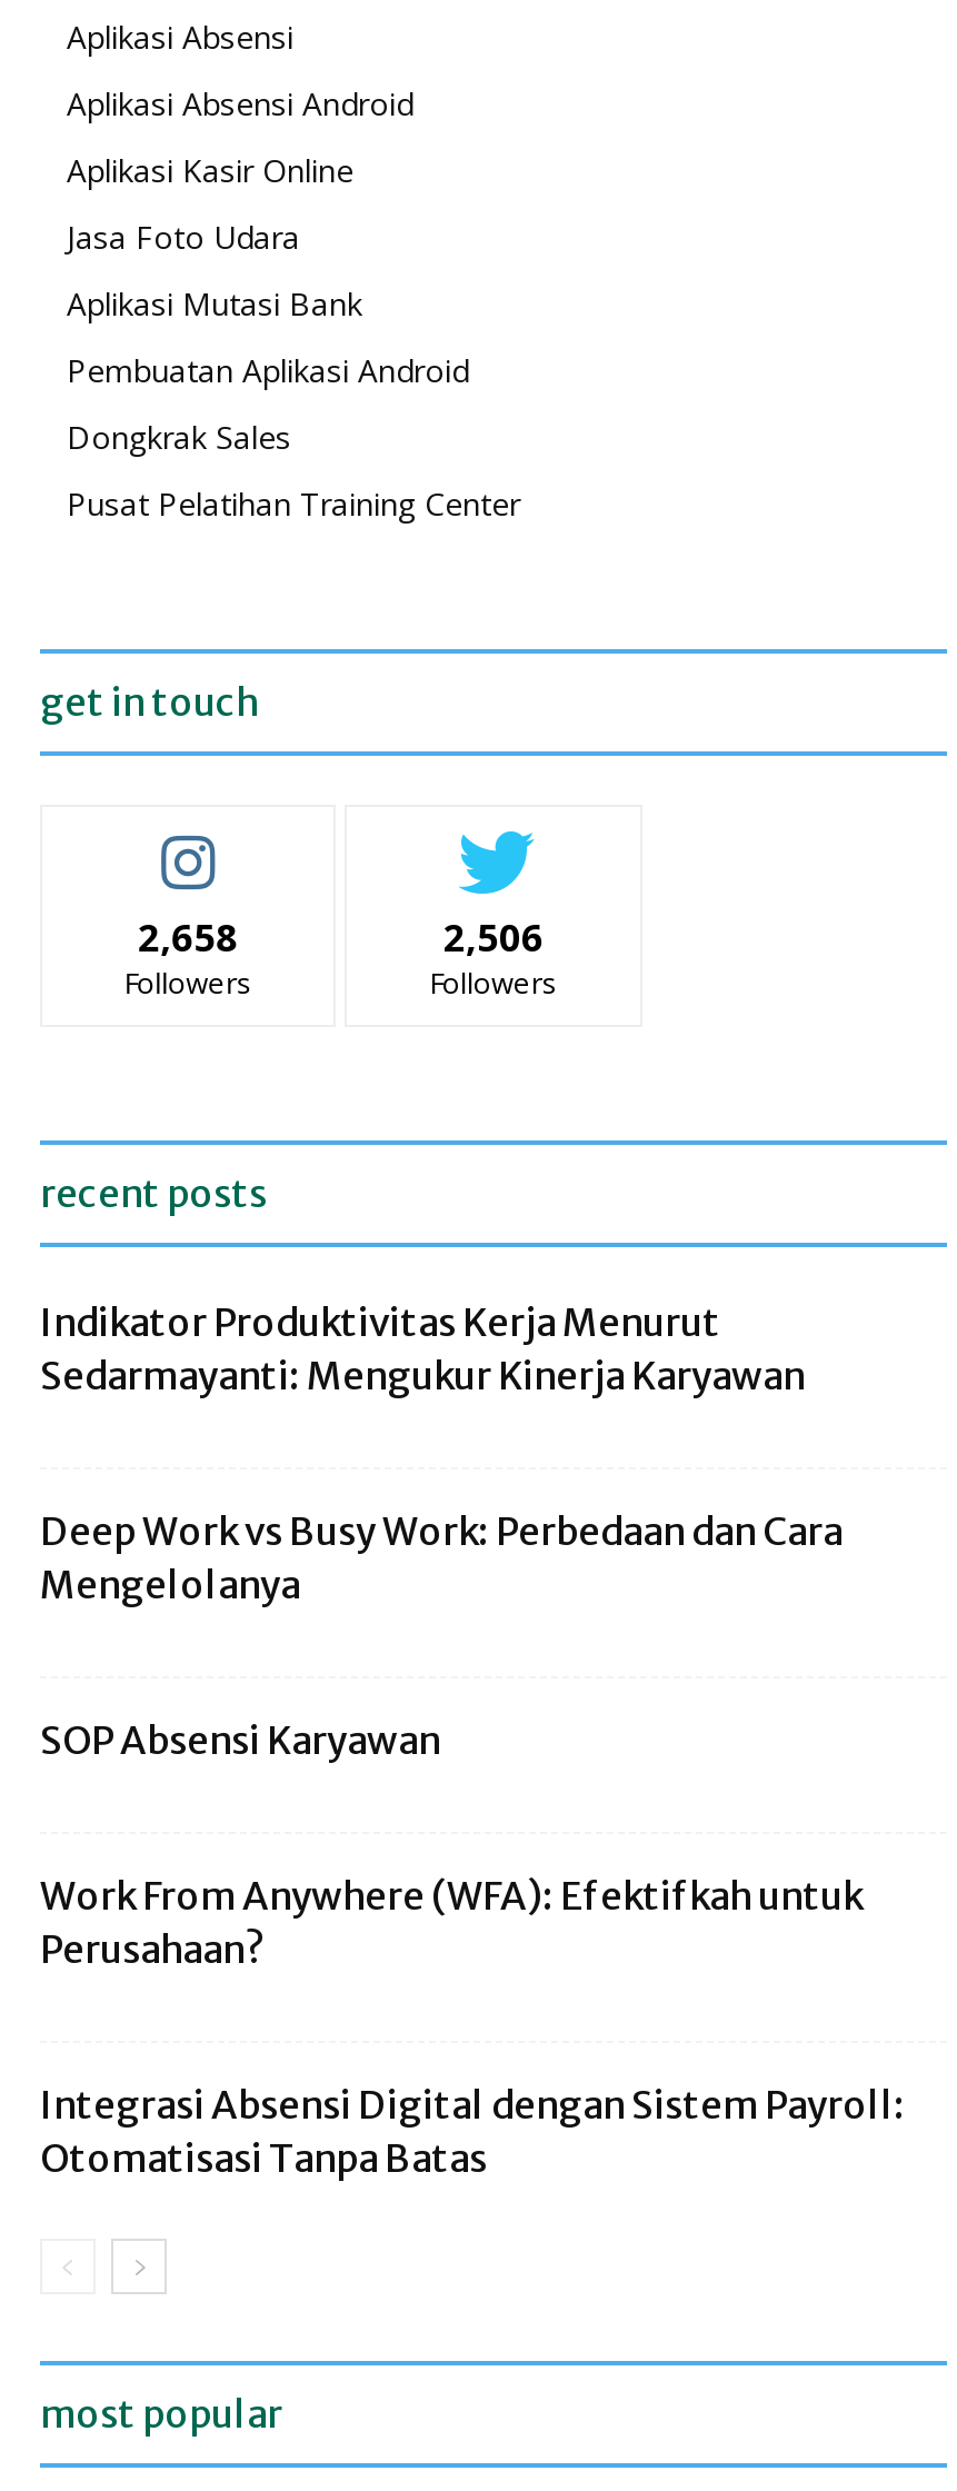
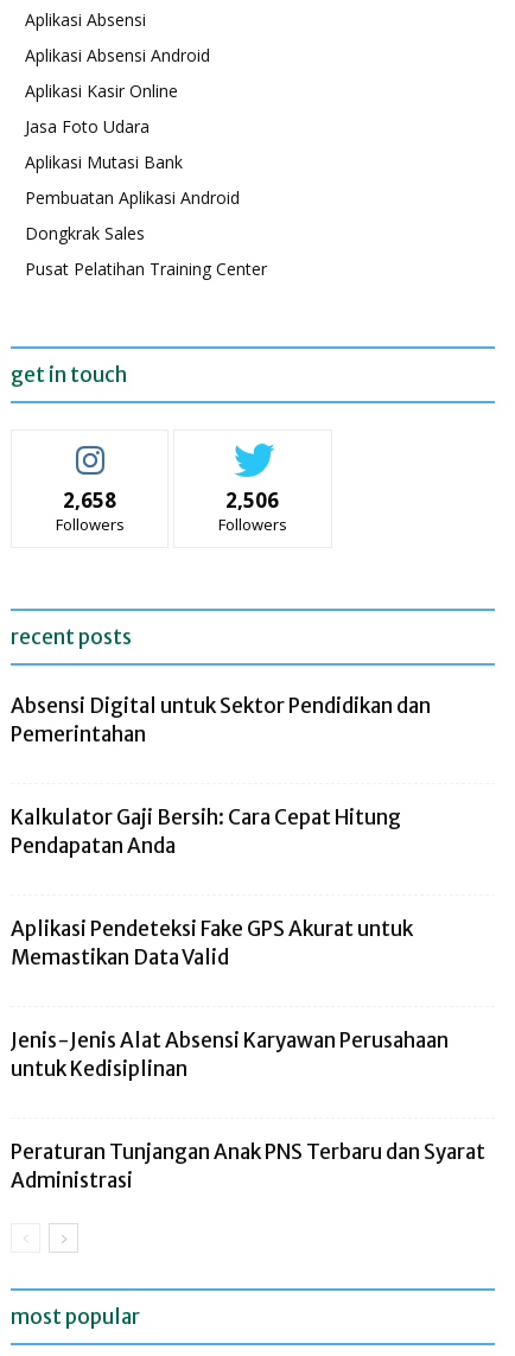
[40,1298,805,1401] Indikator Produktivitas Kerja Menurut | Sedarmayanti: Mengukur Kinerja Karyawan -> [11,693,431,747] Absensi Digital untuk Sektor Pendidikan dan | Pemerintahan
[40,1507,843,1610] Deep Work vs Busy Work: Perbedaan dan Cara | Mengelolanya -> [11,804,401,859] Kalkulator Gaji Bersih: Cara Cepat Hitung | Pendapatan Anda
[40,1716,440,1765] SOP Absensi Karyawan -> [11,916,413,970] Aplikasi Pendeteksi Fake GPS Akurat untuk | Memastikan Data Valid
[40,1872,863,1974] Work From Anywhere (WFA): Efektifkah untuk | Perusahaan? -> [11,1027,449,1082] Jenis-Jenis Alat Absensi Karyawan Perusahaan | untuk Kedisiplinan
[40,2081,905,2183] Integrasi Absensi Digital dengan Sistem Payroll: | Otomatisasi Tanpa Batas -> [11,1139,485,1193] Peraturan Tunjangan Anak PNS Terbaru dan Syarat | Administrasi

